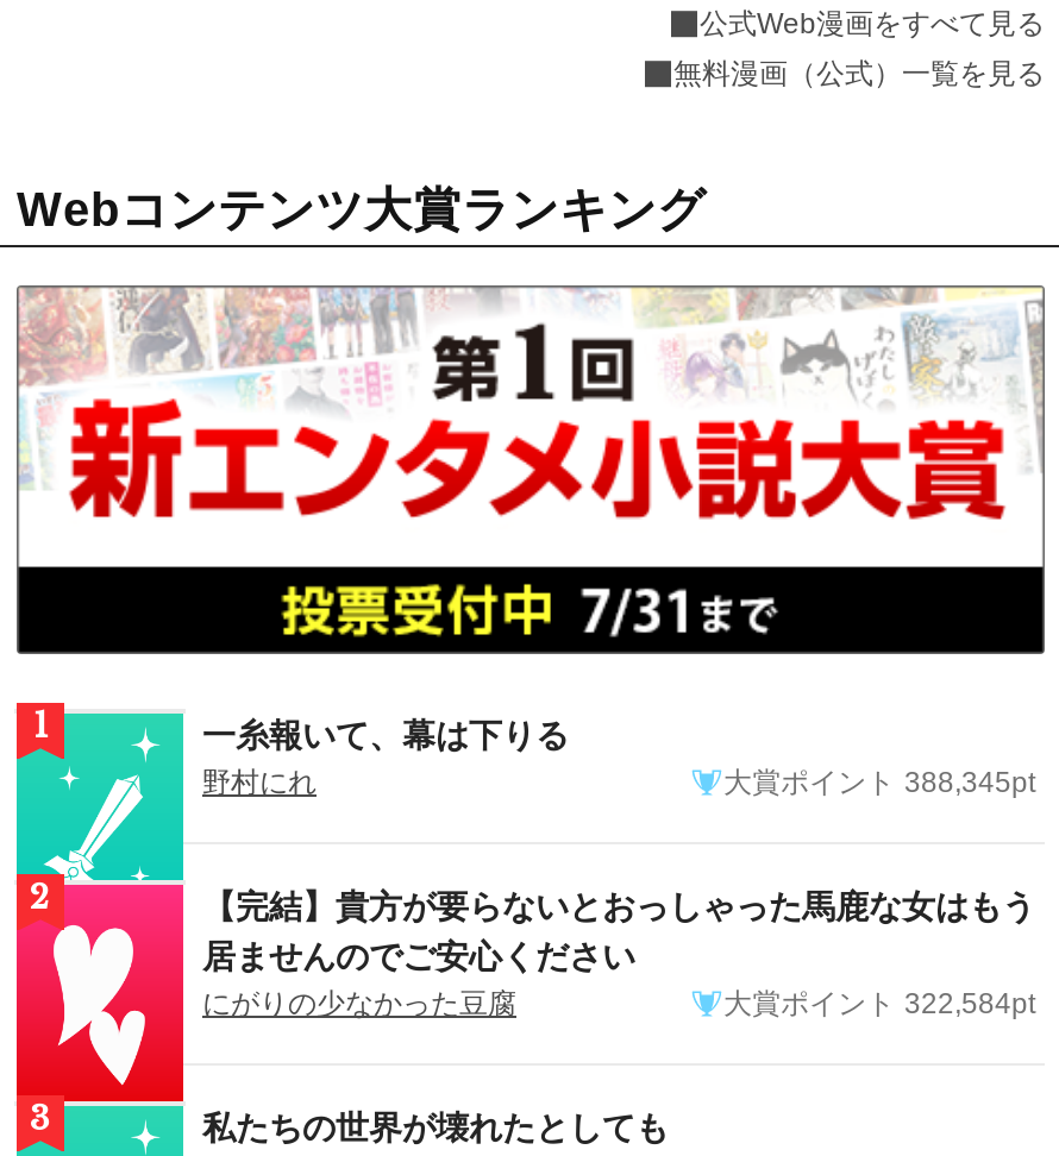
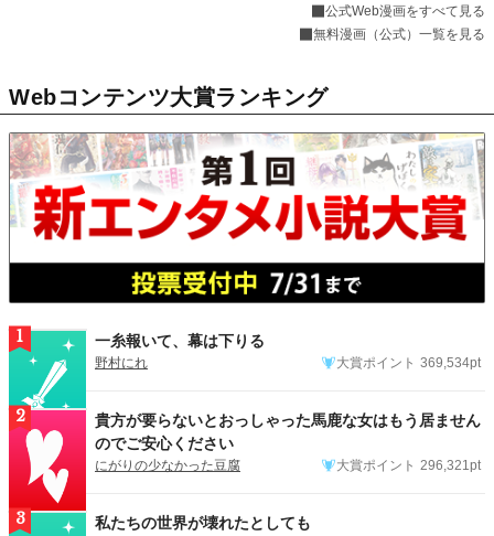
[723,767,1035,800] 大賞ポイント 388,345pt -> [336,356,481,371] 大賞ポイント 369,534pt
[202,888,1035,976] 【完結】貴方が要らないとおっしゃった馬鹿な女はもう | 居ませんのでご安心ください -> [95,412,481,453] 貴方が要らないとおっしゃった馬鹿な女はもう居ません | のでご安心ください
[723,988,1035,1022] 大賞ポイント 322,584pt -> [336,458,481,474] 大賞ポイント 296,321pt

